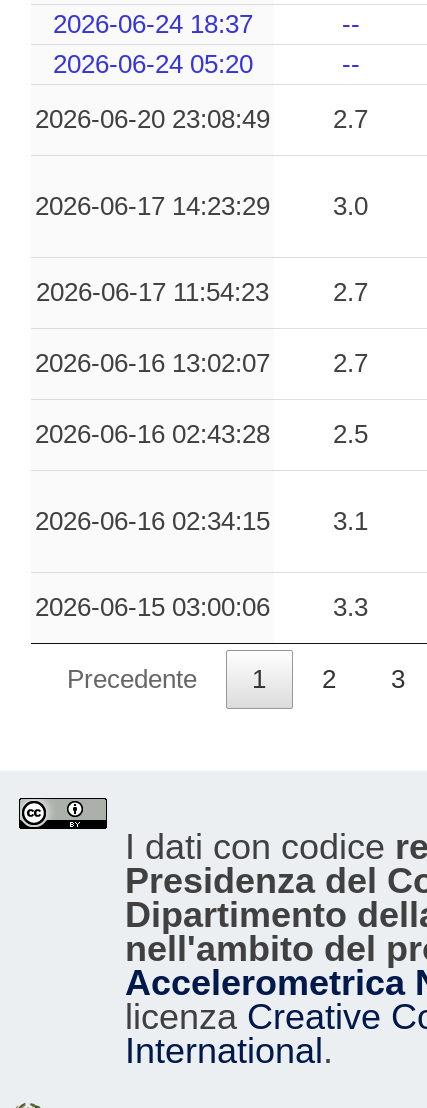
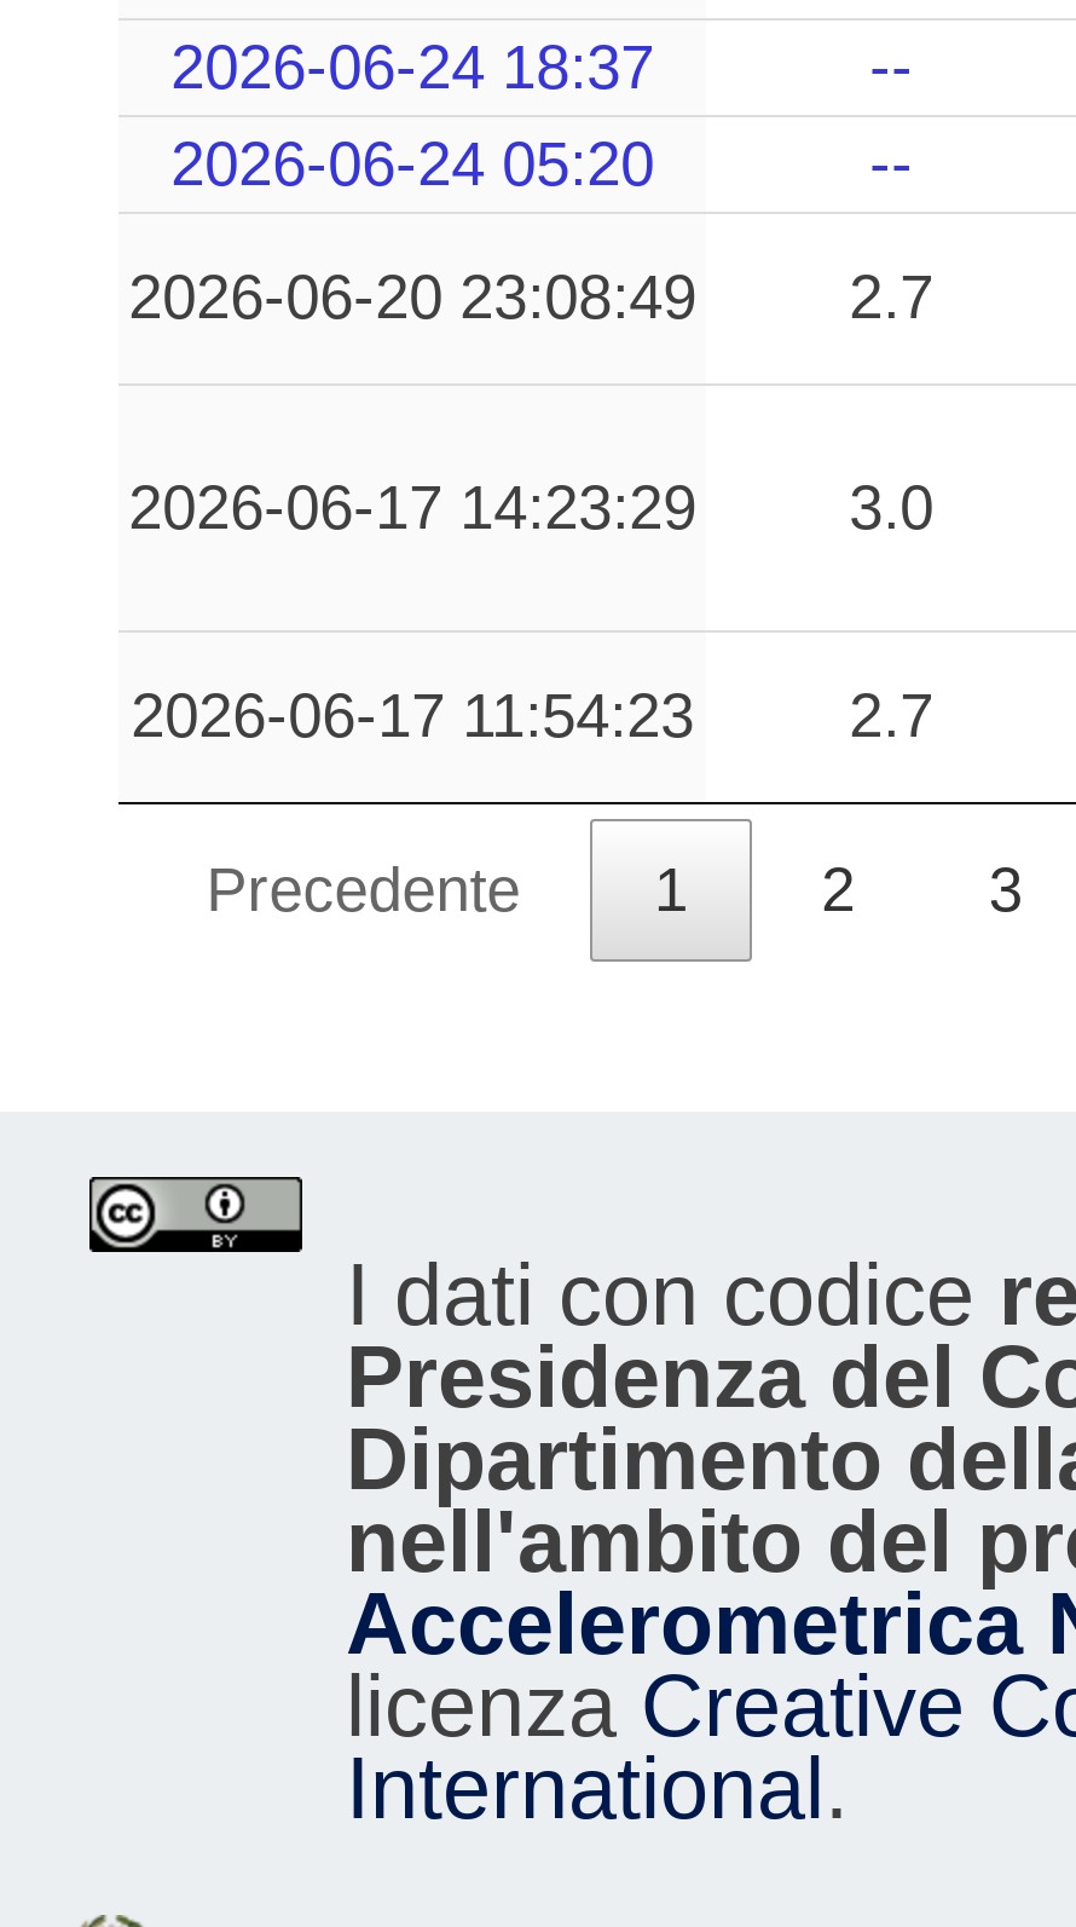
[35,349,368,621] 2026-06-16 13:02:07 | 2.7 | 2026-06-16 02:43:28 | 2.5 | 2026-06-16 02:34:15 | 3.1 | 2026-06-15 03:00:06 | 3.3 -> none

